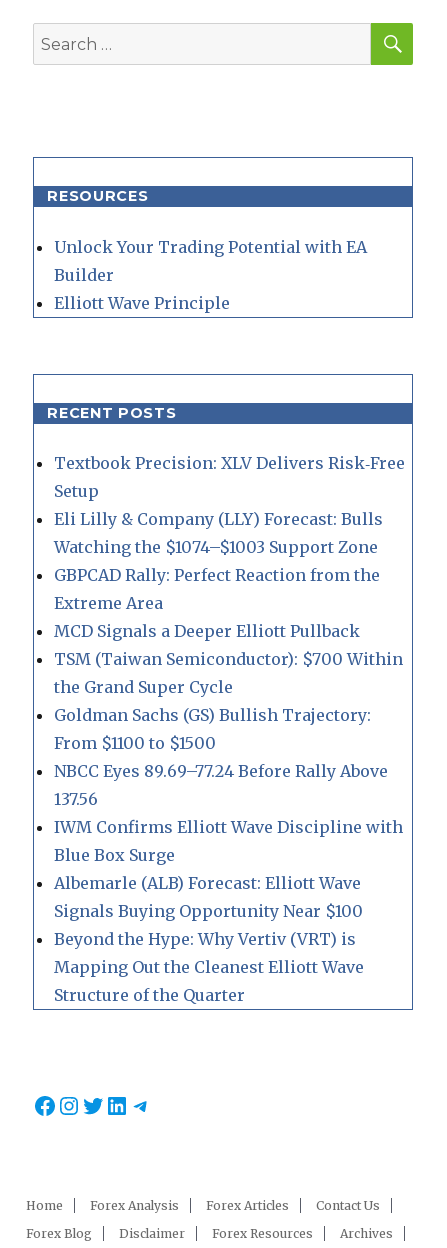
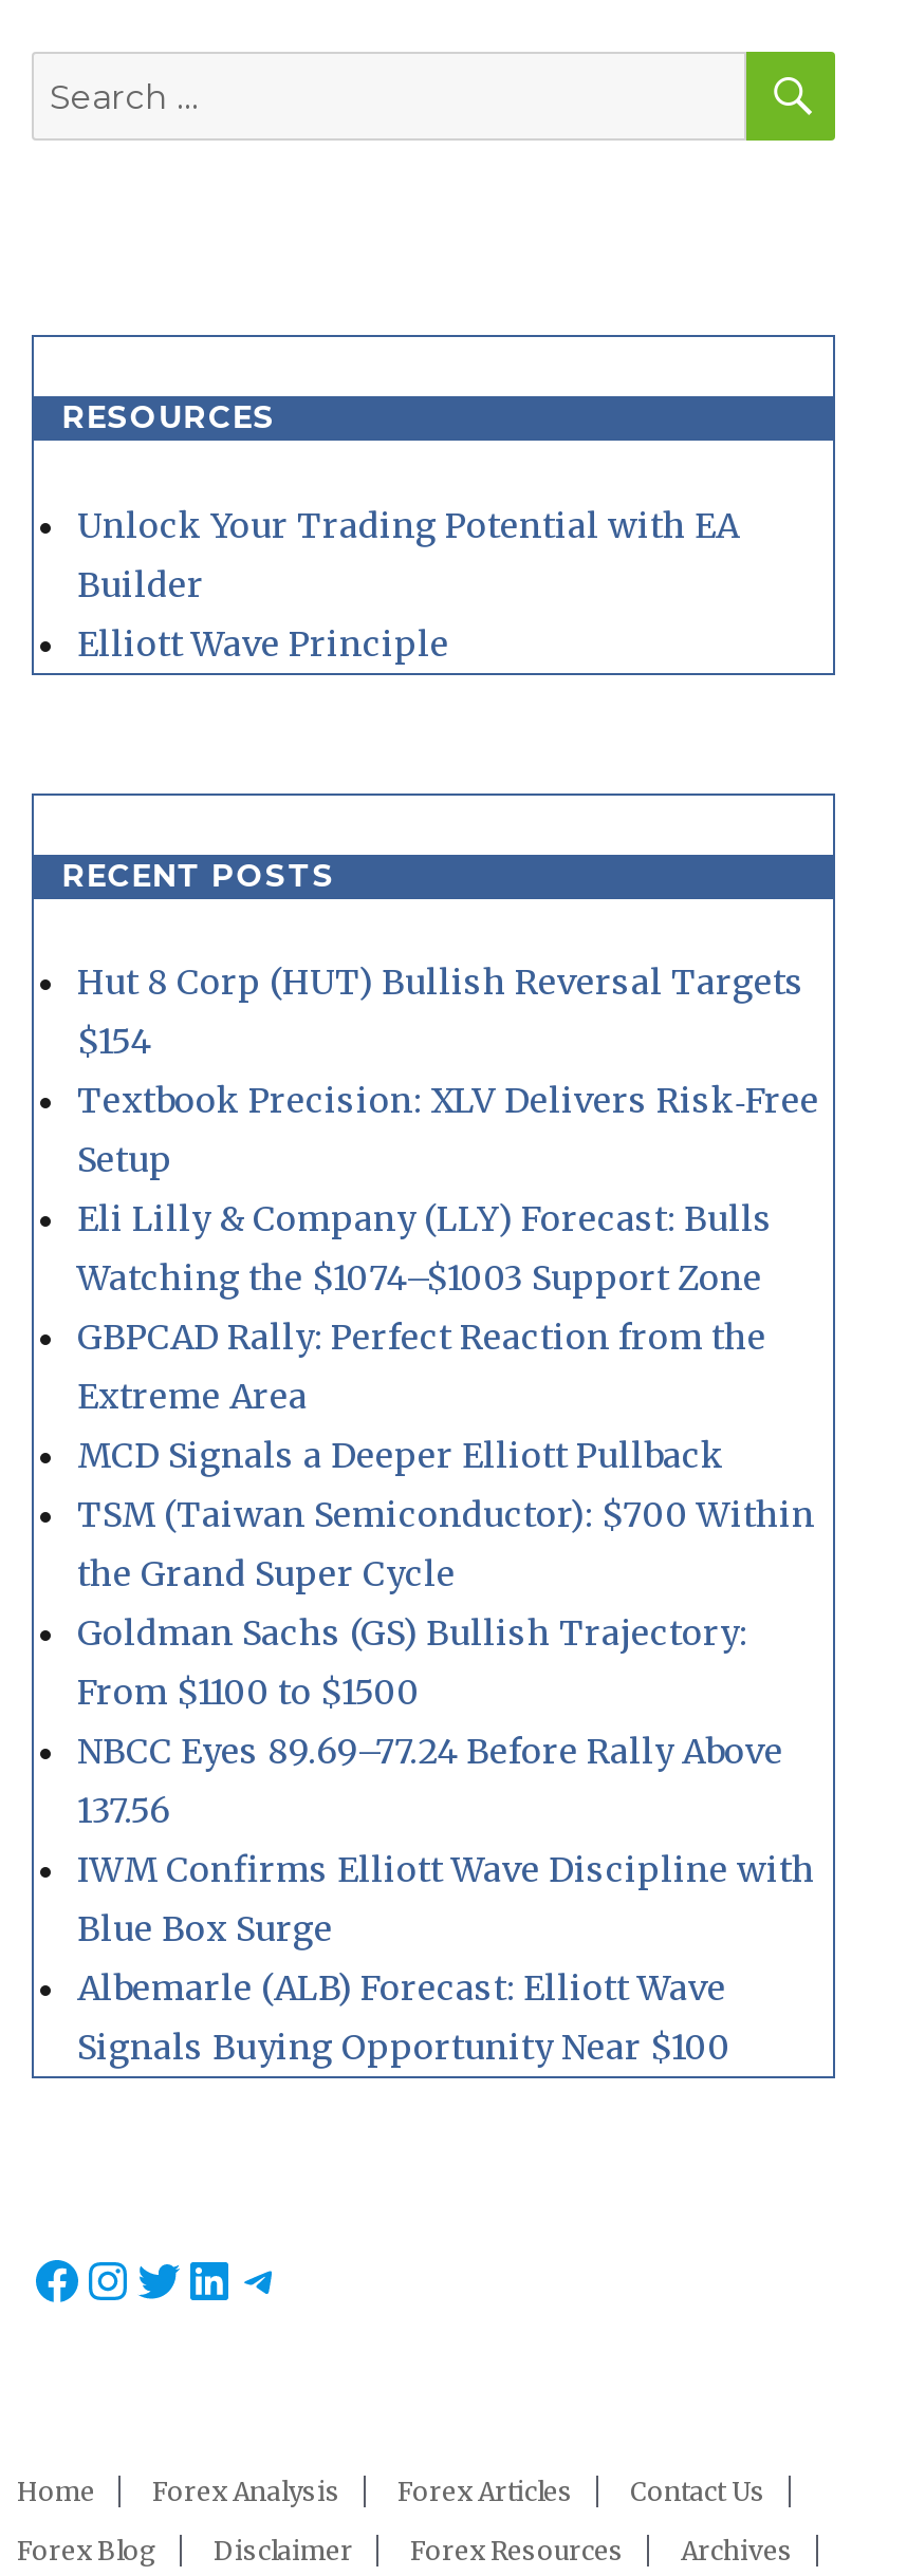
none -> [77,960,804,1061] Hut 8 Corp (HUT) Bullish Reversal Targets | $154
moved [54,453,405,921] -> [77,1078,819,2067]: Textbook Precision: XLV Delivers Risk‑Free | Setup | Eli Lilly & Company (LLY) Forecast: Bulls | ... | Albemarle (ALB) Forecast: Elliott Wave | Signals Buying Opportunity Near $100
[54,929,364,1005] Beyond the Hype: Why Vertiv (VRT) is | Mapping Out the Cleanest Elliott Wave | Structure of the Quarter -> none

